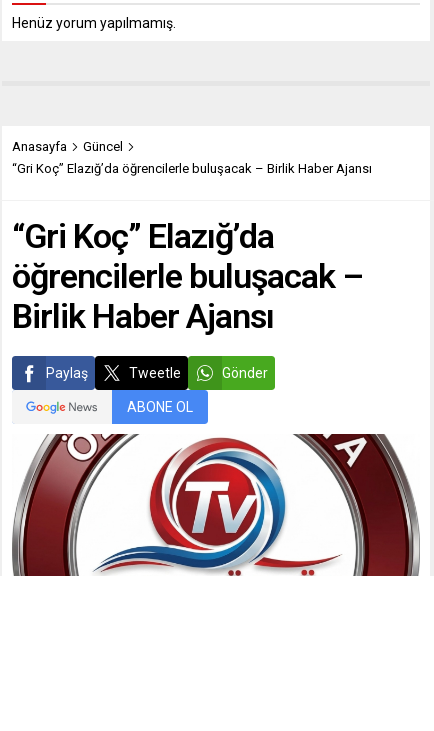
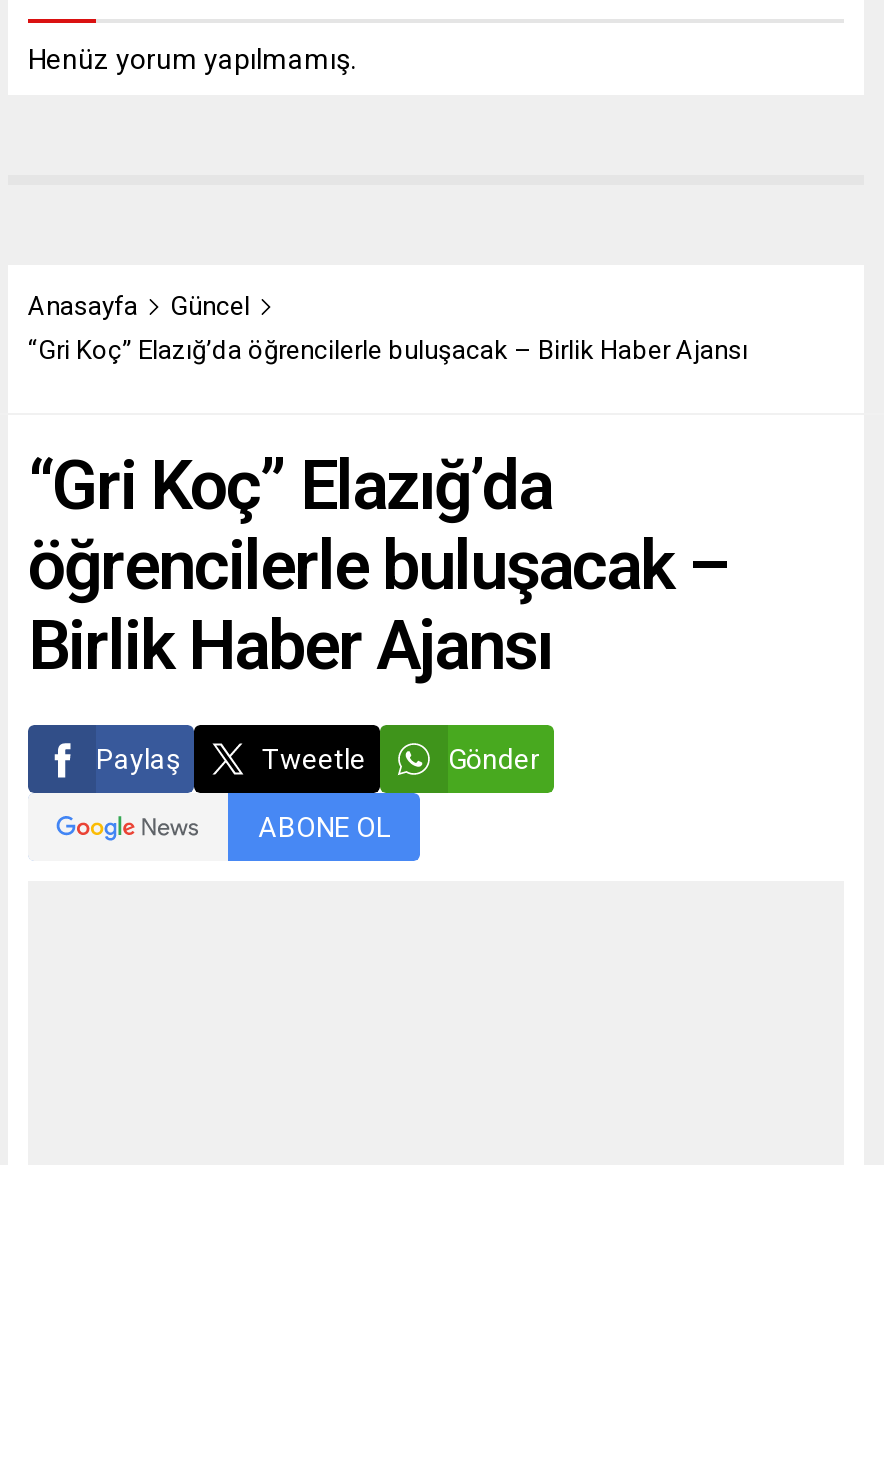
[11,433,420,577] [image] -> none

